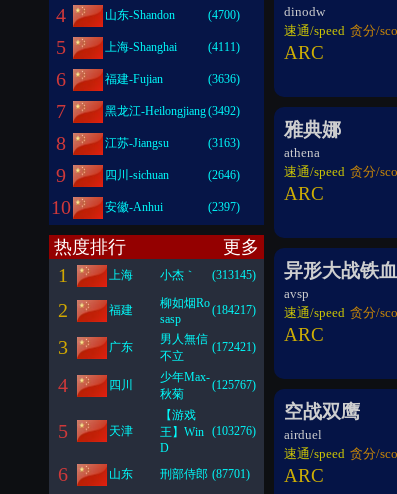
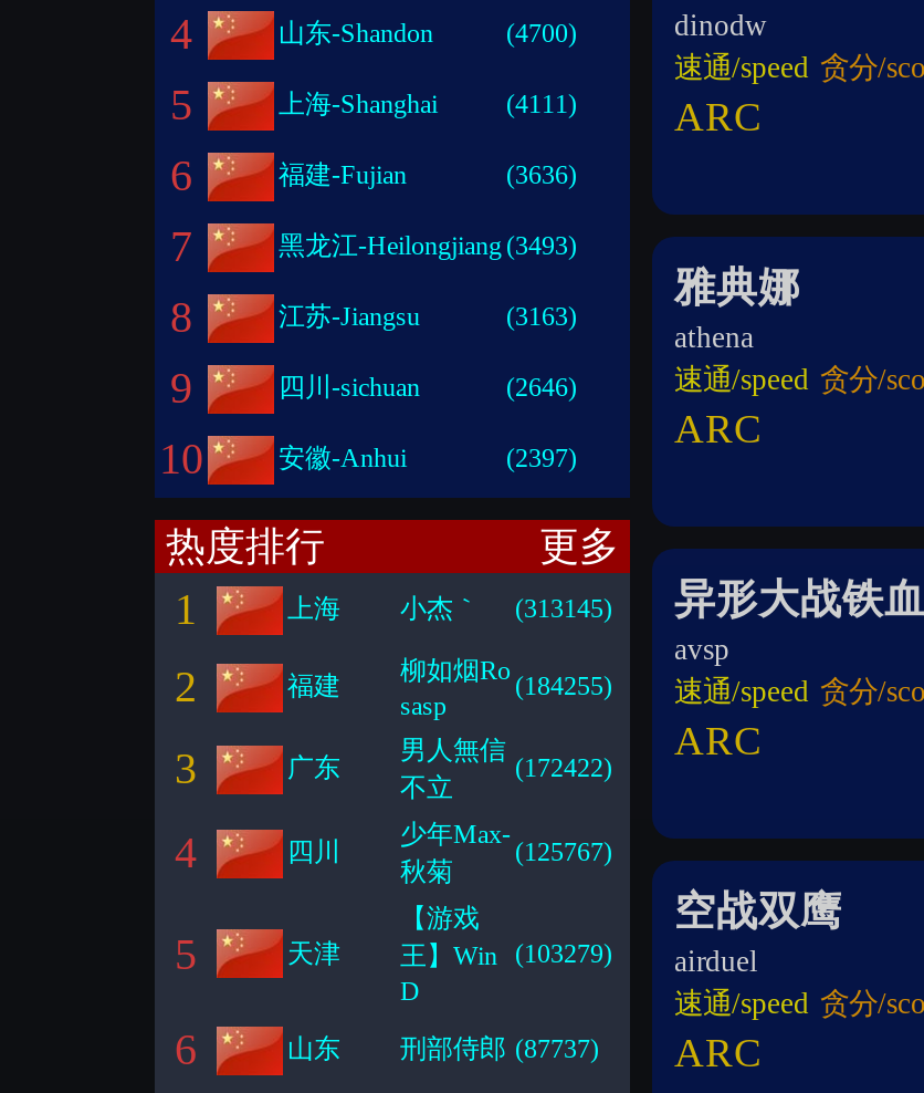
[105,104,240,118] 黑龙江-Heilongjiang (3492) -> [279,230,577,261] 黑龙江-Heilongjiang (3493)
[212,303,256,317] (184217) -> [515,670,612,701] (184255)
[212,340,256,354] (172421) -> [515,752,612,783] (172422)
[109,424,322,442] 天津 王】Win (103276) airduel -> [287,938,758,978] 天津 王】Win (103279) airduel
[109,467,250,481] 山东 刑部侍郎 (87701) -> [287,1033,599,1064] 山东 刑部侍郎 (87737)

